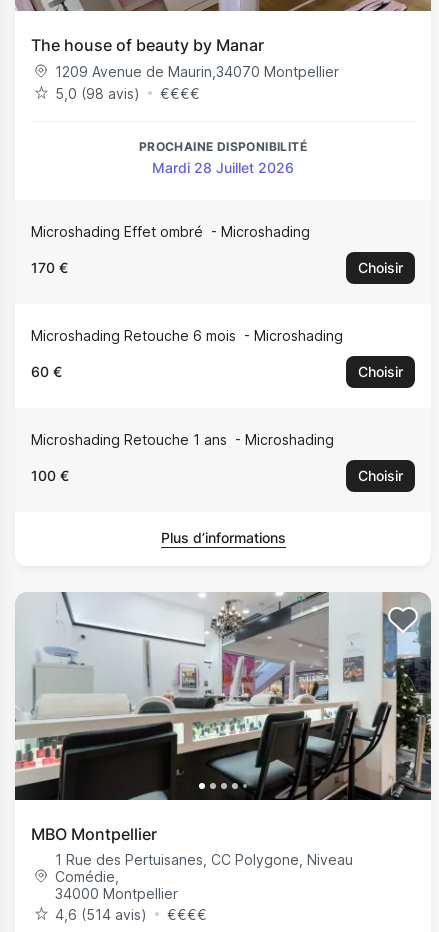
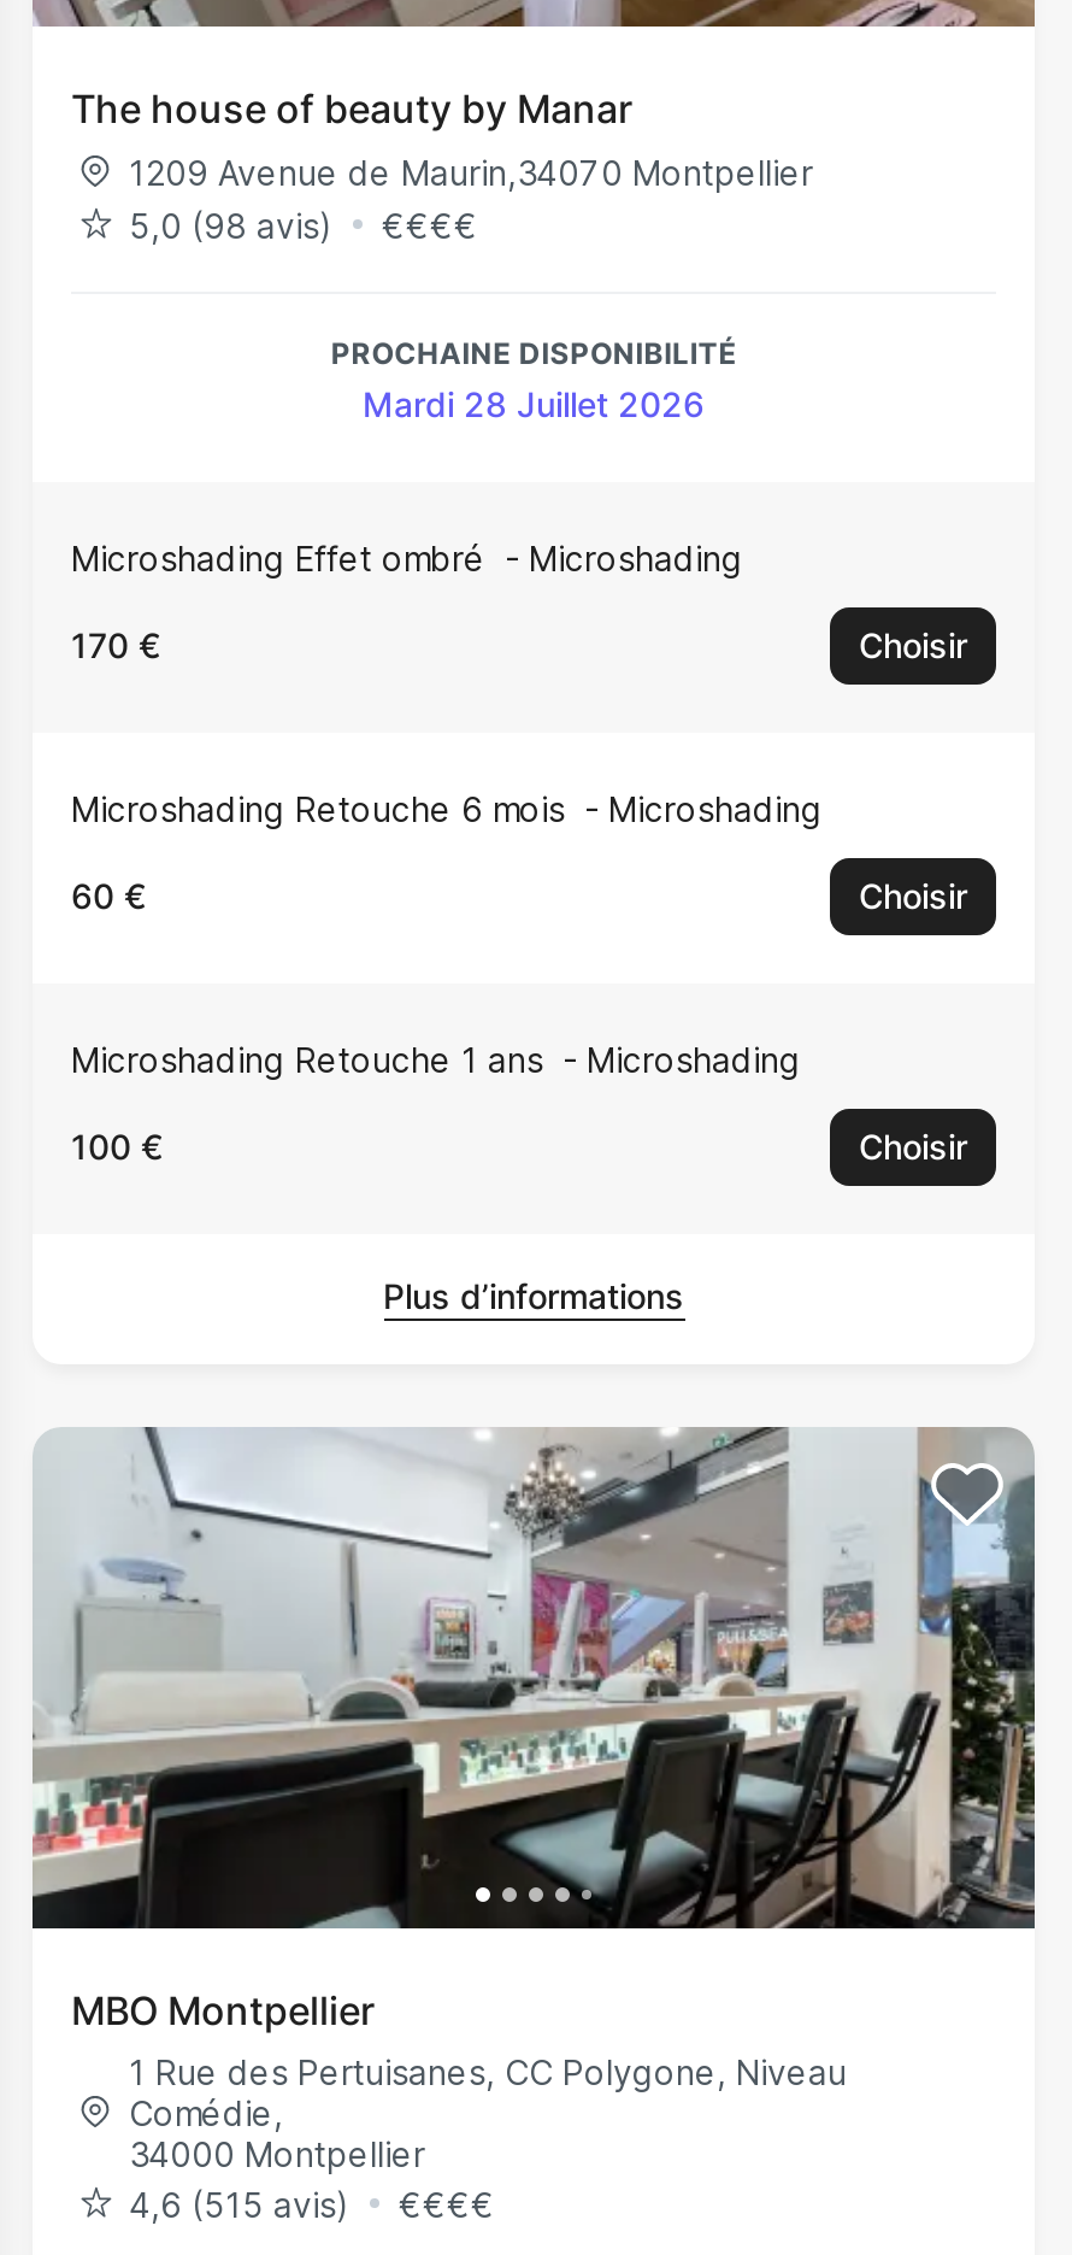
[55,905,147,922] 4,6 (514 avis) -> [129,2183,351,2224] 4,6 (515 avis)

